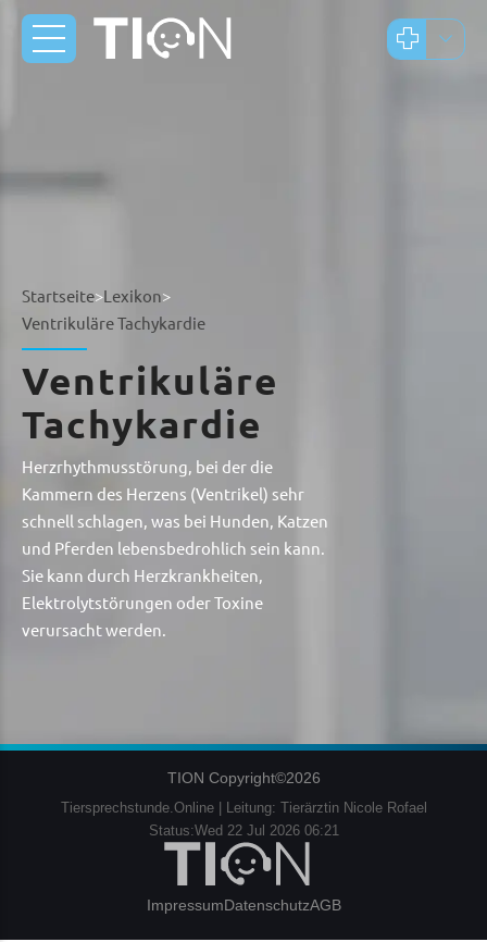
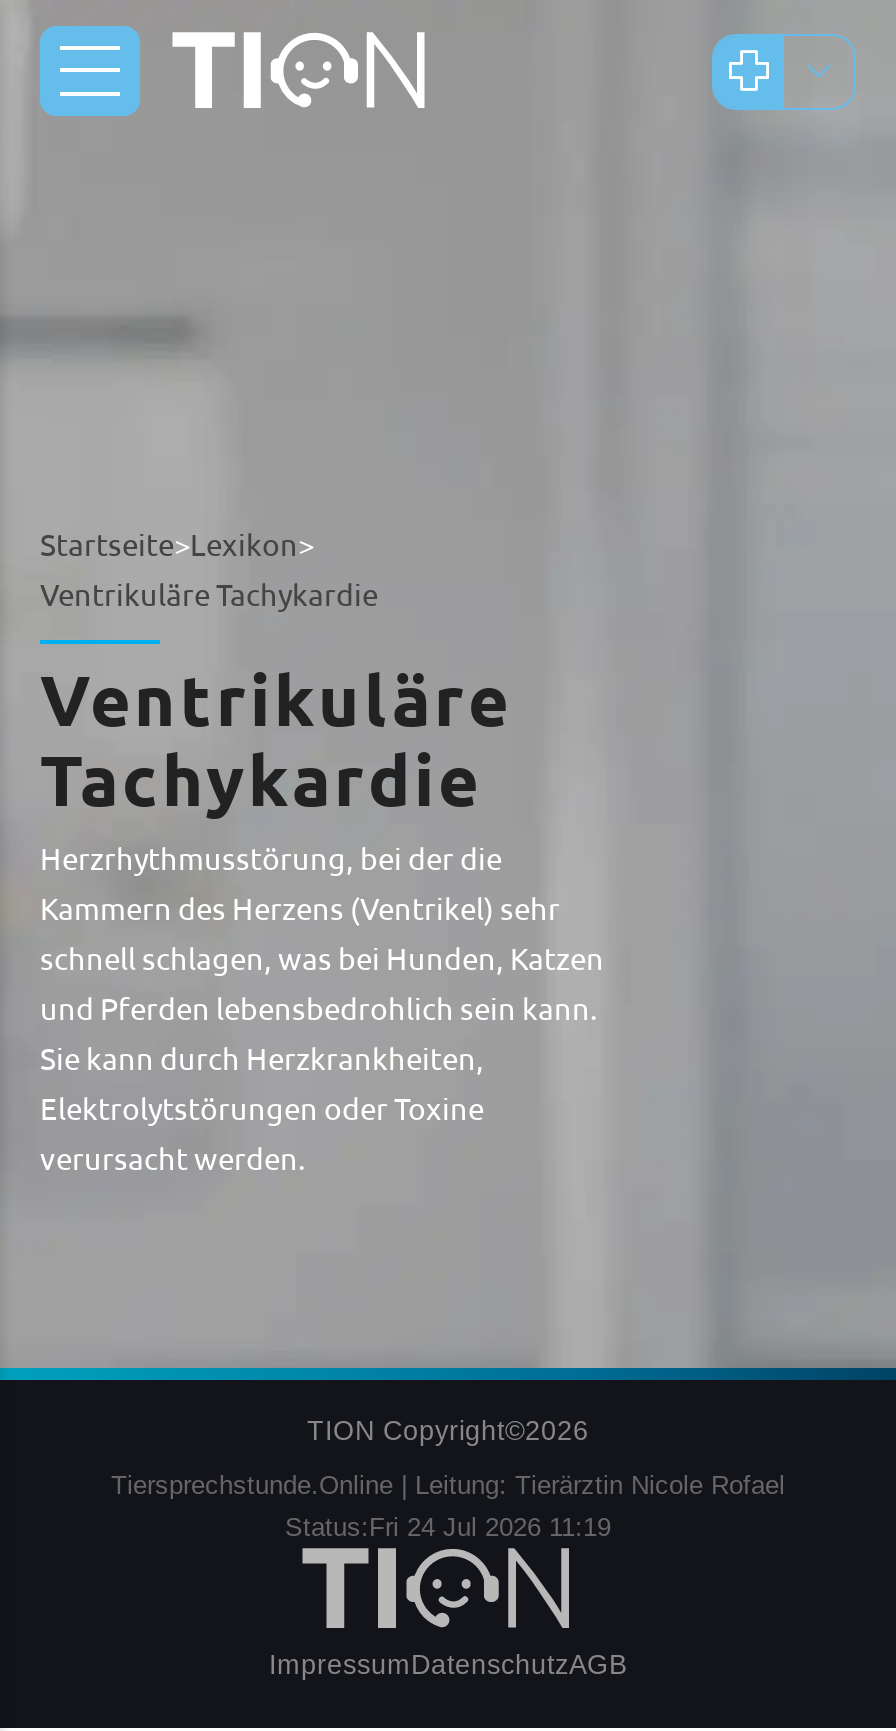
[148,822,339,839] Status:Wed 22 Jul 2026 06:21 -> [285,1512,611,1542] Status:Fri 24 Jul 2026 11:19

